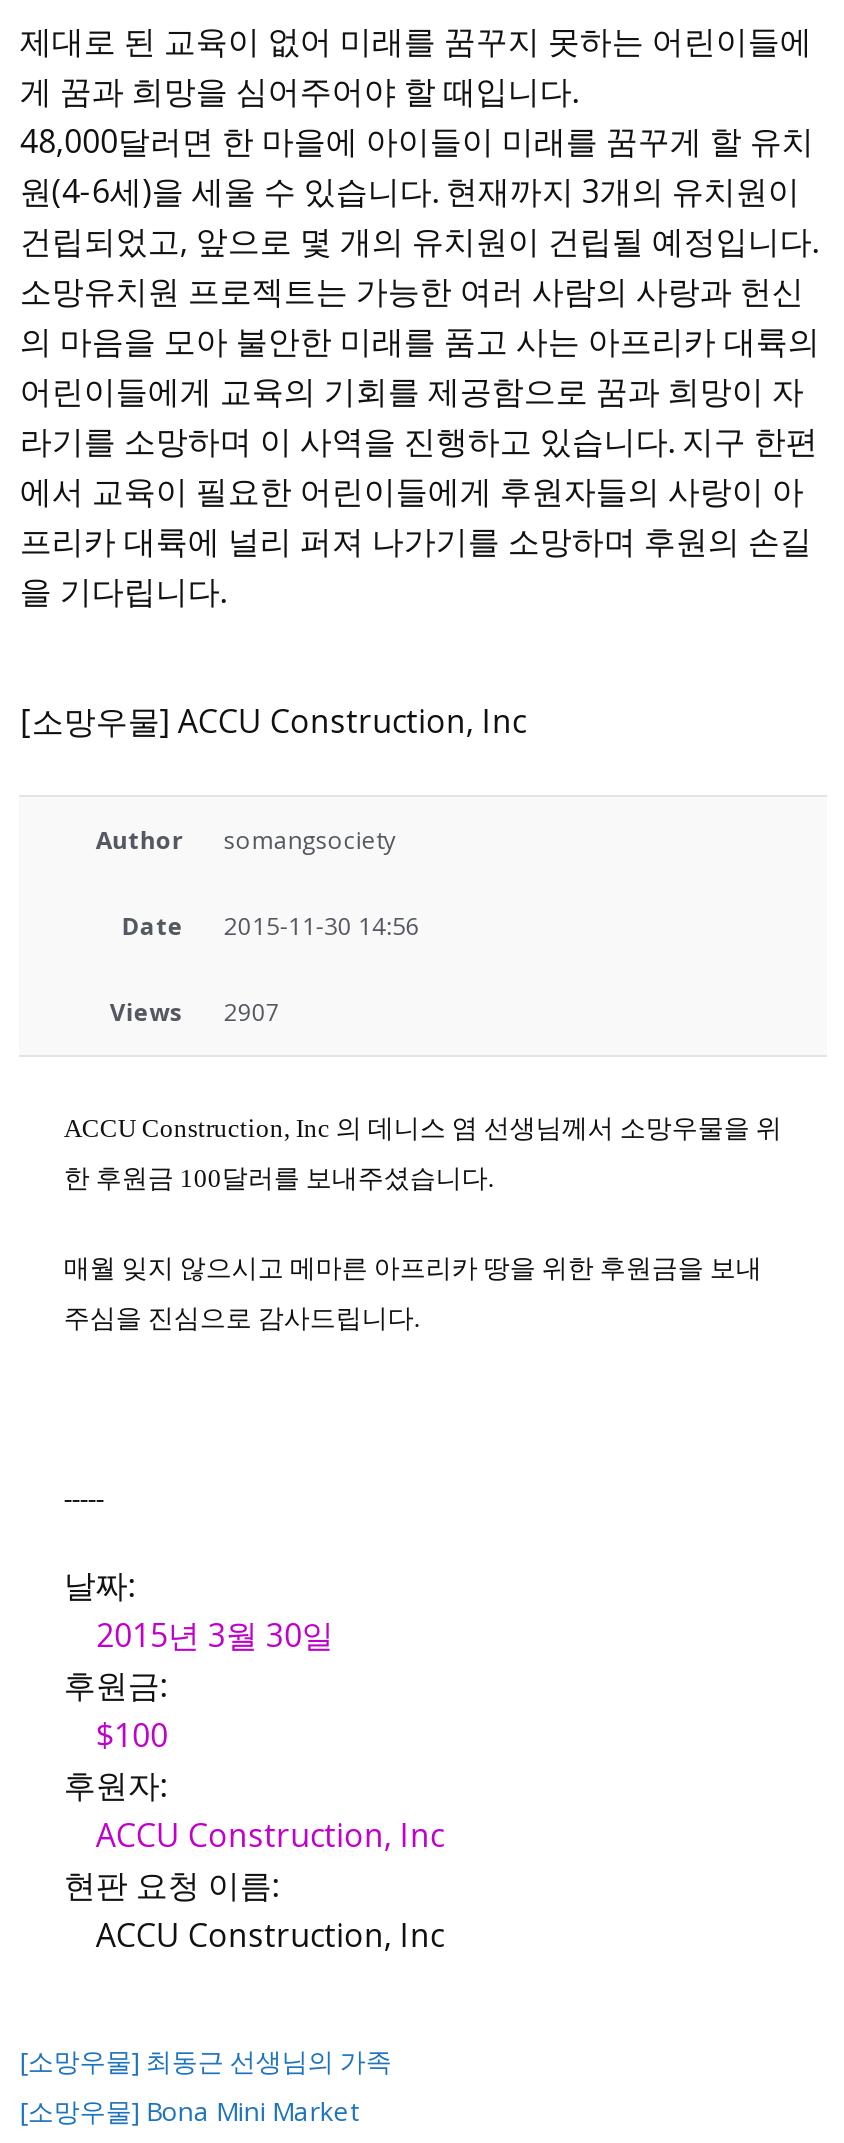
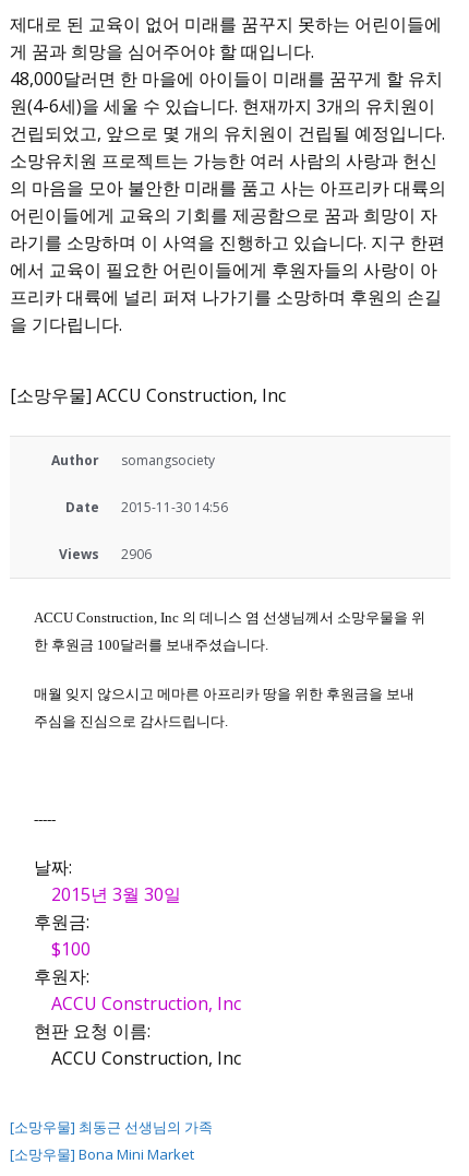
[110,995,280,1029] Views 2907 -> [59,545,152,563] Views 2906

